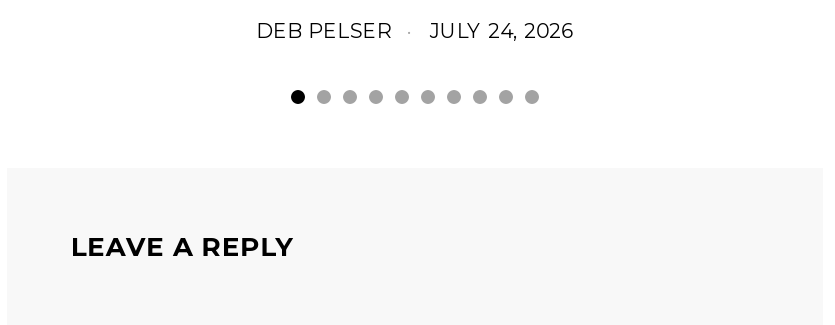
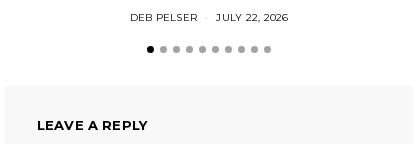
[256,19,574,45] DEB PELSER JULY 24, 2026 -> [129,11,288,24] DEB PELSER JULY 22, 2026

